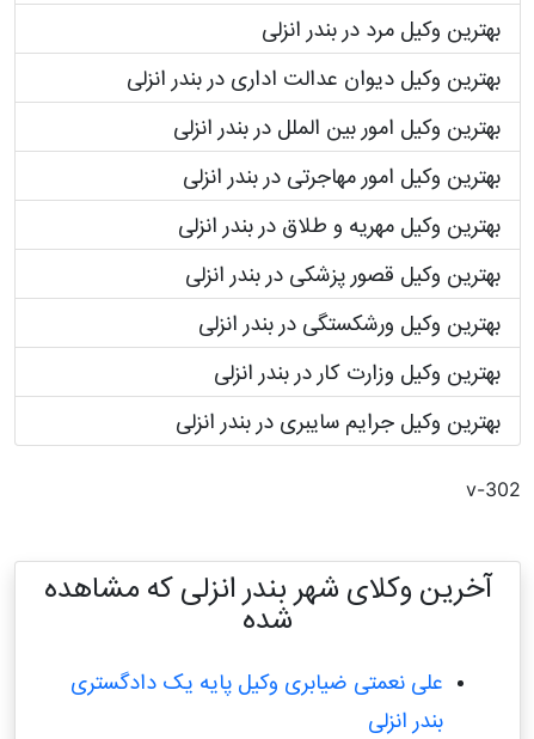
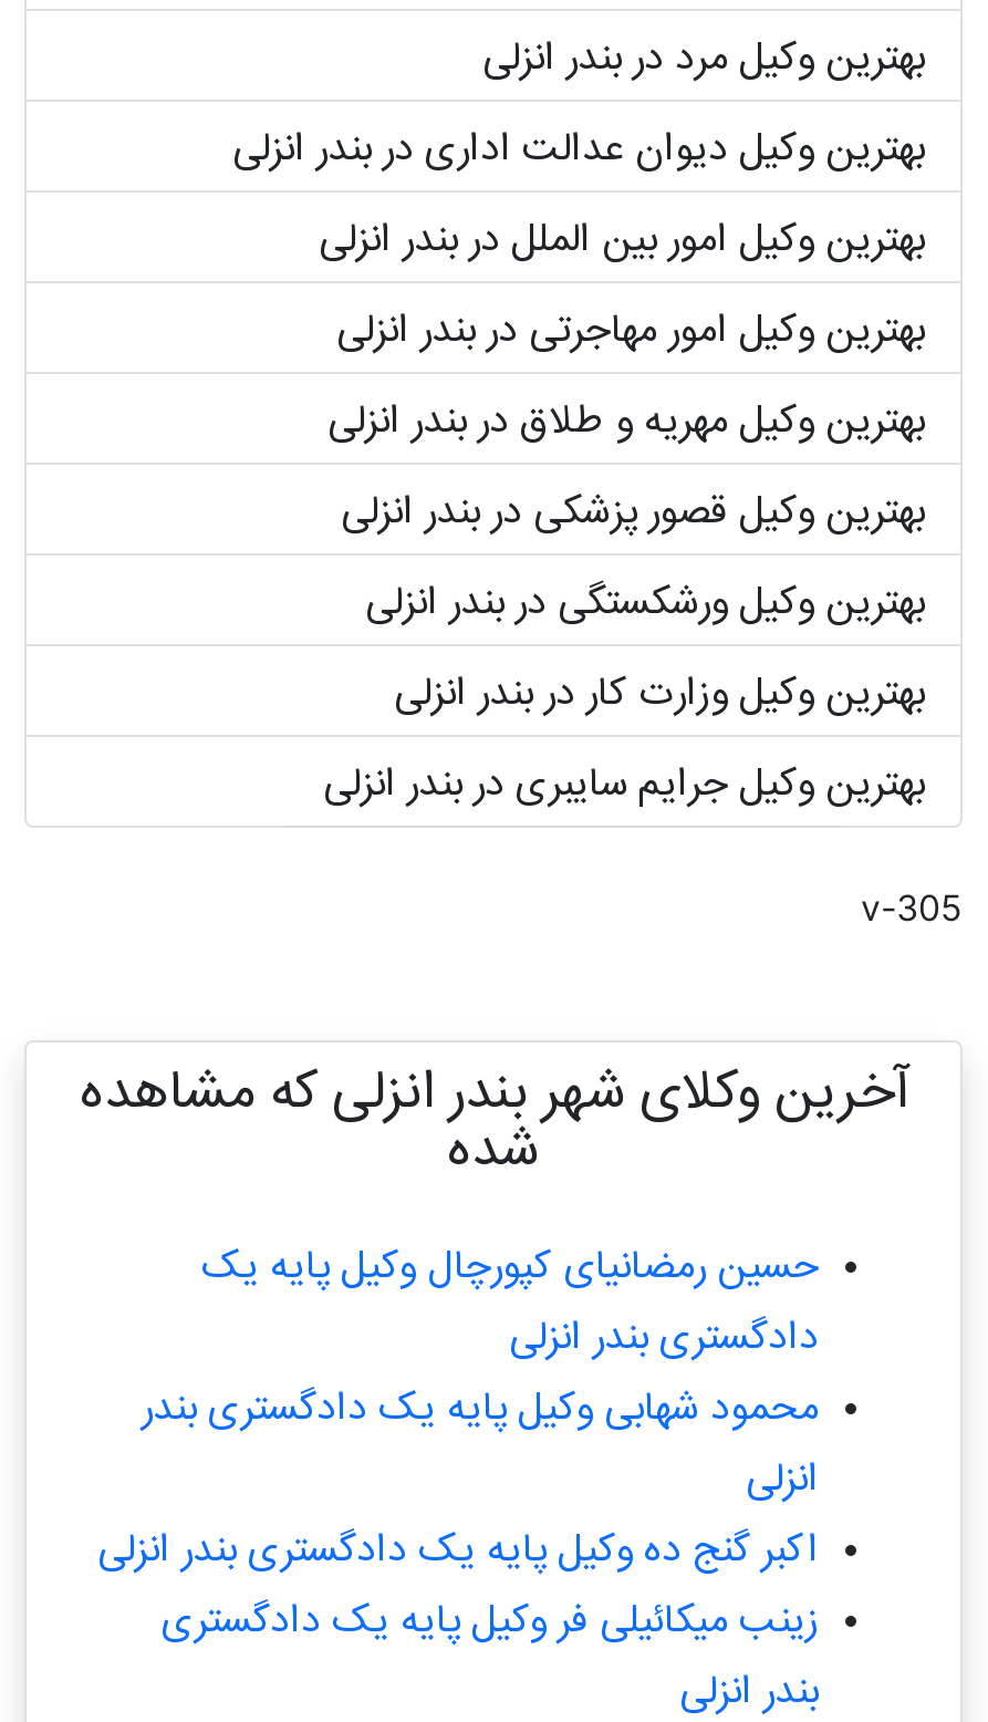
[466,477,521,501] v-302 -> [861,885,963,930] v-305
[70,670,443,694] علی نعمتی ضیابری وکیل پایه یک دادگستری -> [97,1242,819,1640] حسین رمضانیای کپورچال وکیل پایه یک | دادگستری بندر انزلی | محمود شهابی وکیل پایه یک دادگستری بندر | انزلی | اکبر گنج ده وکیل پایه یک دادگستری بندر انزلی | زینب میکائیلی فر وکیل پایه یک دادگستری

